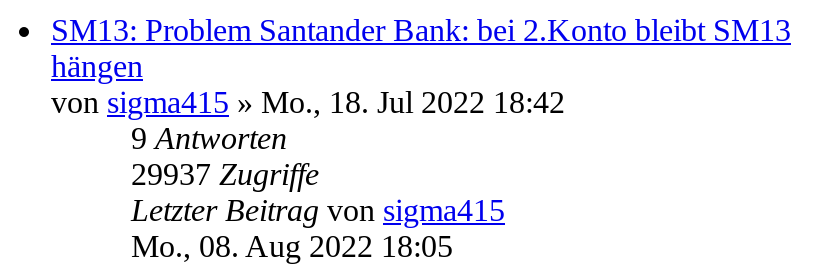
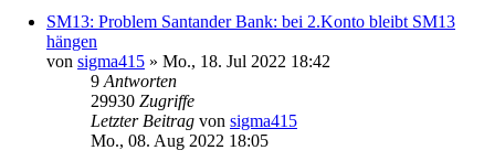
[131,157,319,191] 29937 Zugriffe -> [91,91,194,110] 29930 Zugriffe

